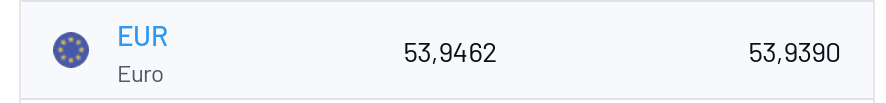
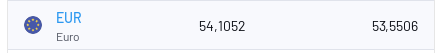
[403,33,498,67] 53,9462 -> [199,16,245,33] 54,1052
[748,33,841,67] 53,9390 -> [372,16,418,33] 53,5506

